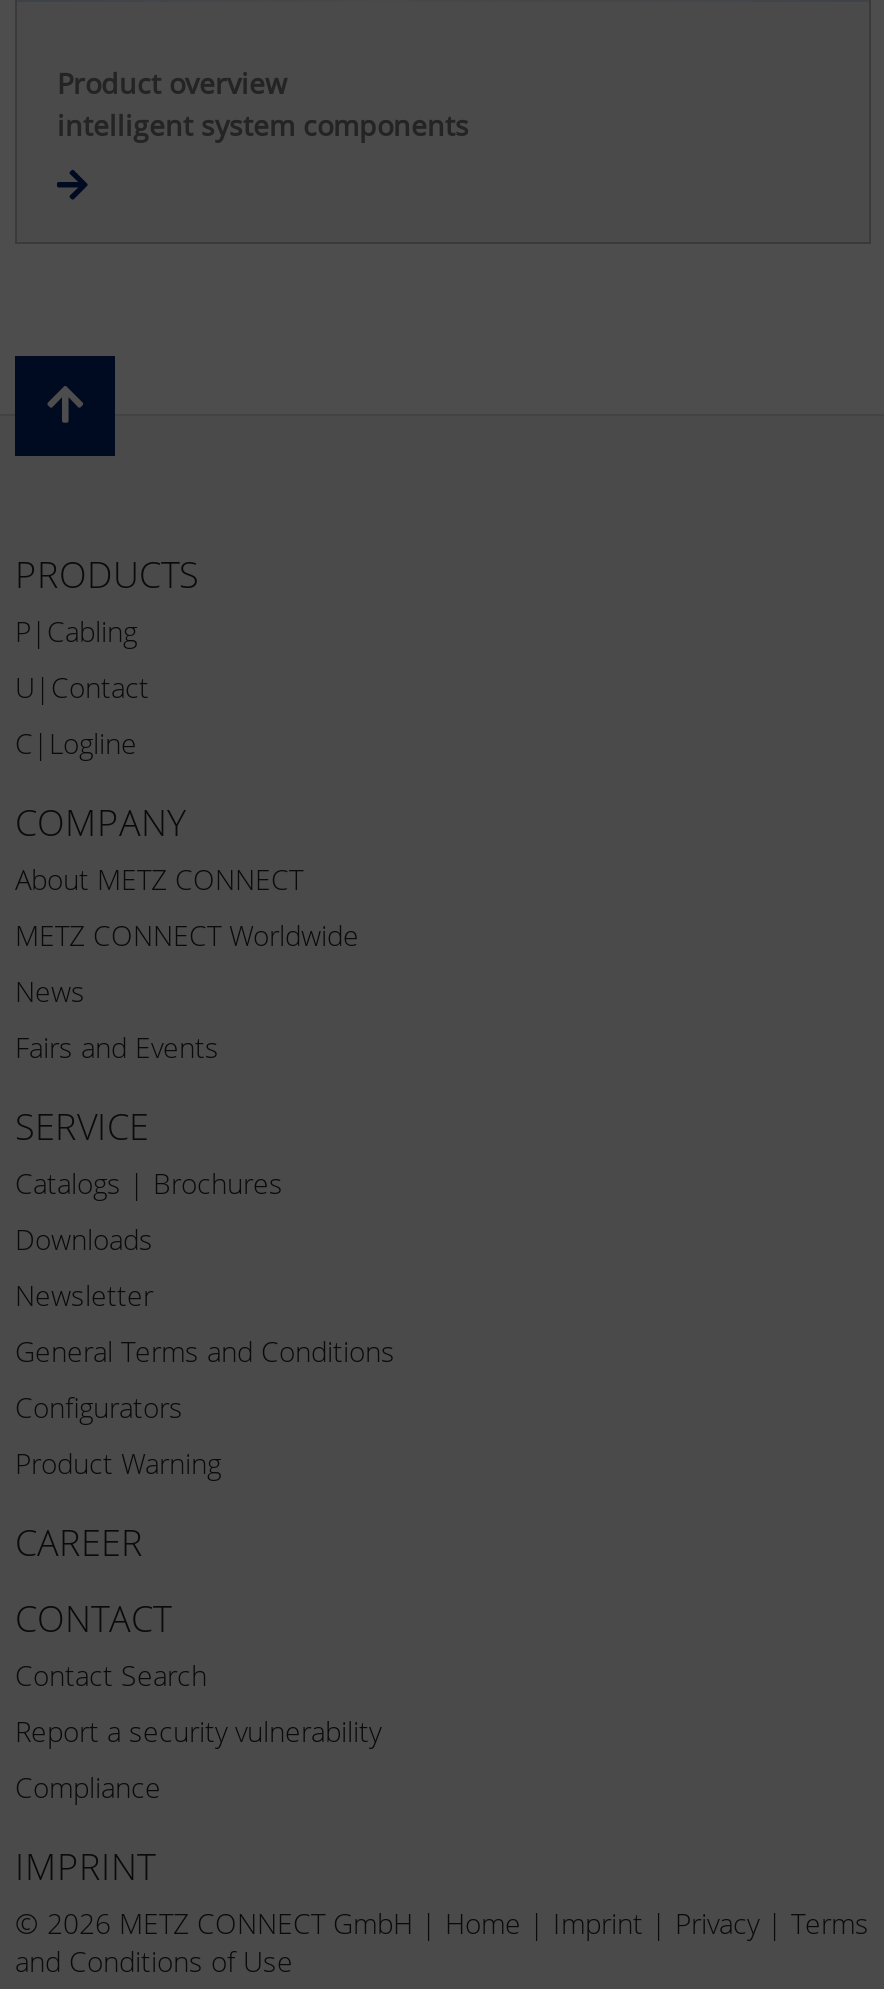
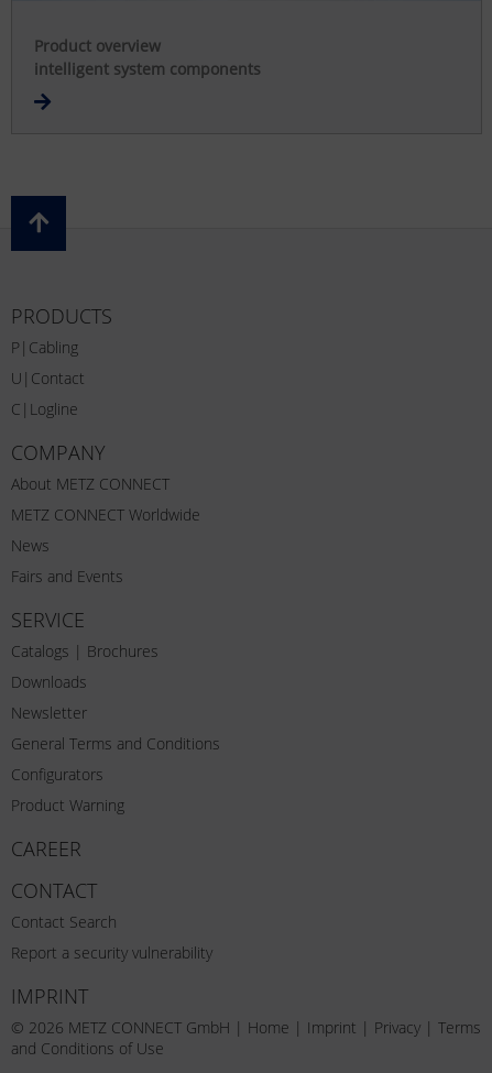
[15,1768,161,1806] Compliance -> none

